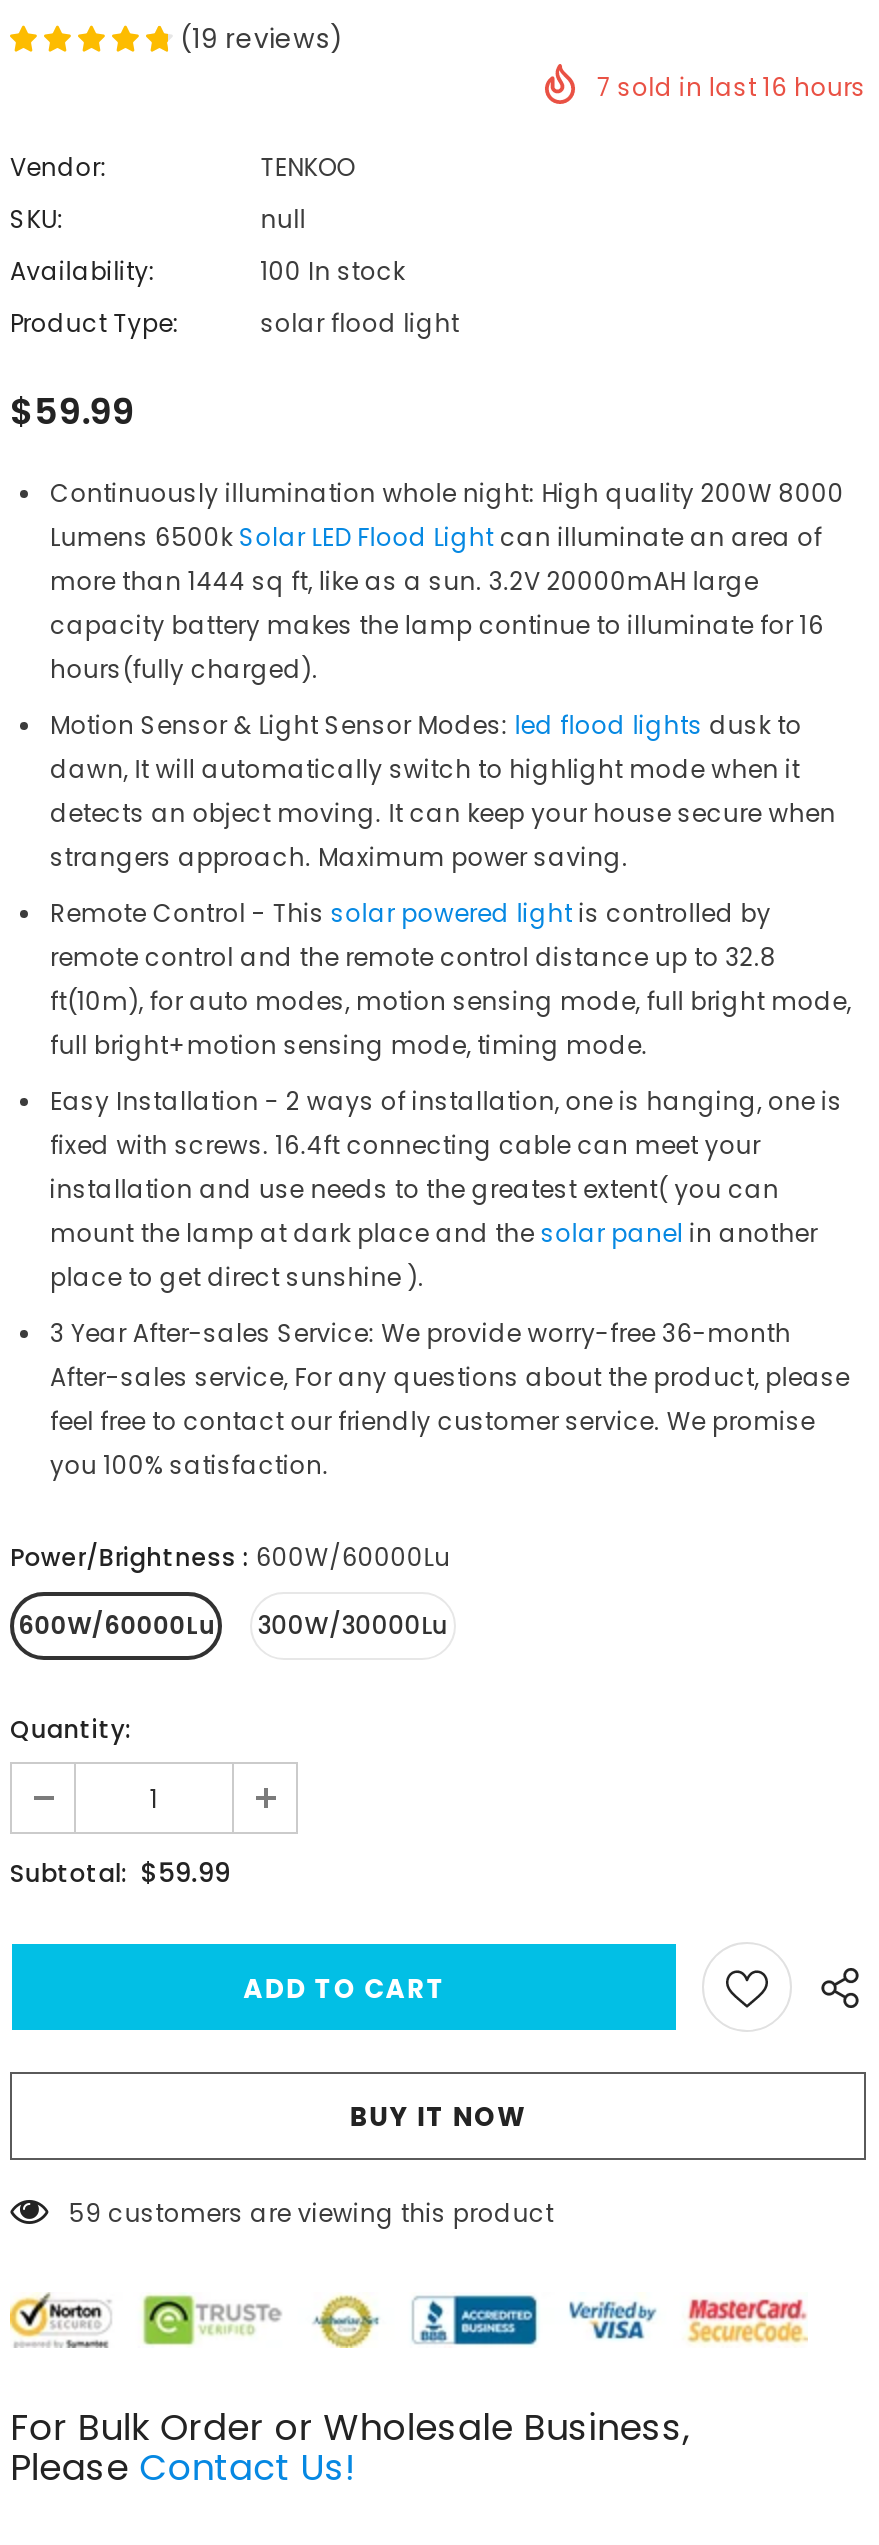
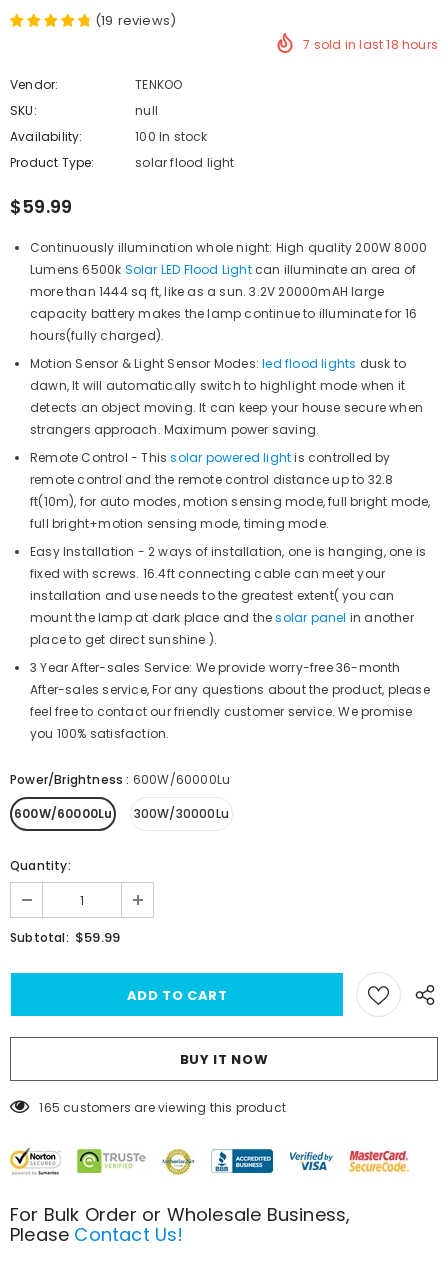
[597,69,866,103] 7 sold in last 16 hours -> [303,35,438,52] 7 sold in last 18 hours
[69,2195,554,2229] 59 customers are viewing this product -> [39,1099,286,1116] 165 customers are viewing this product

